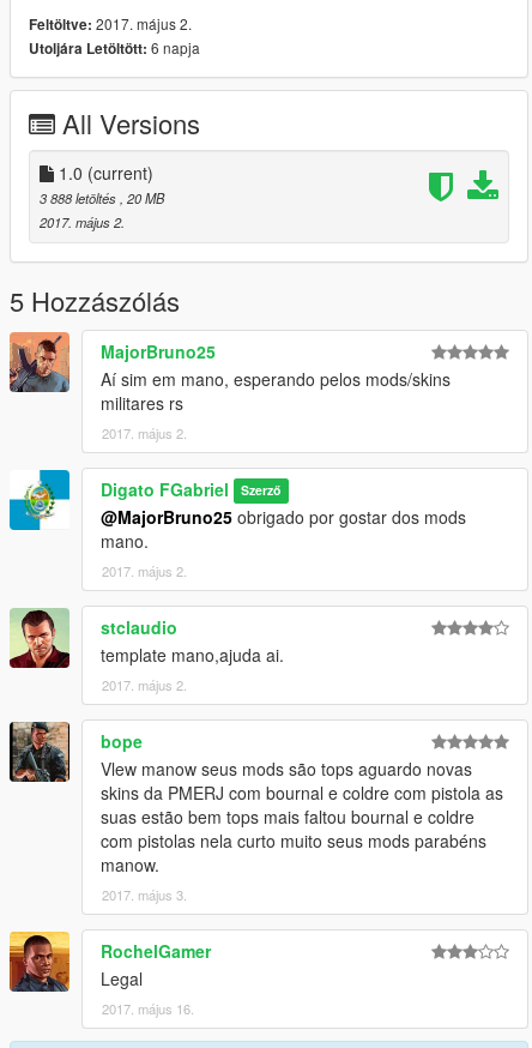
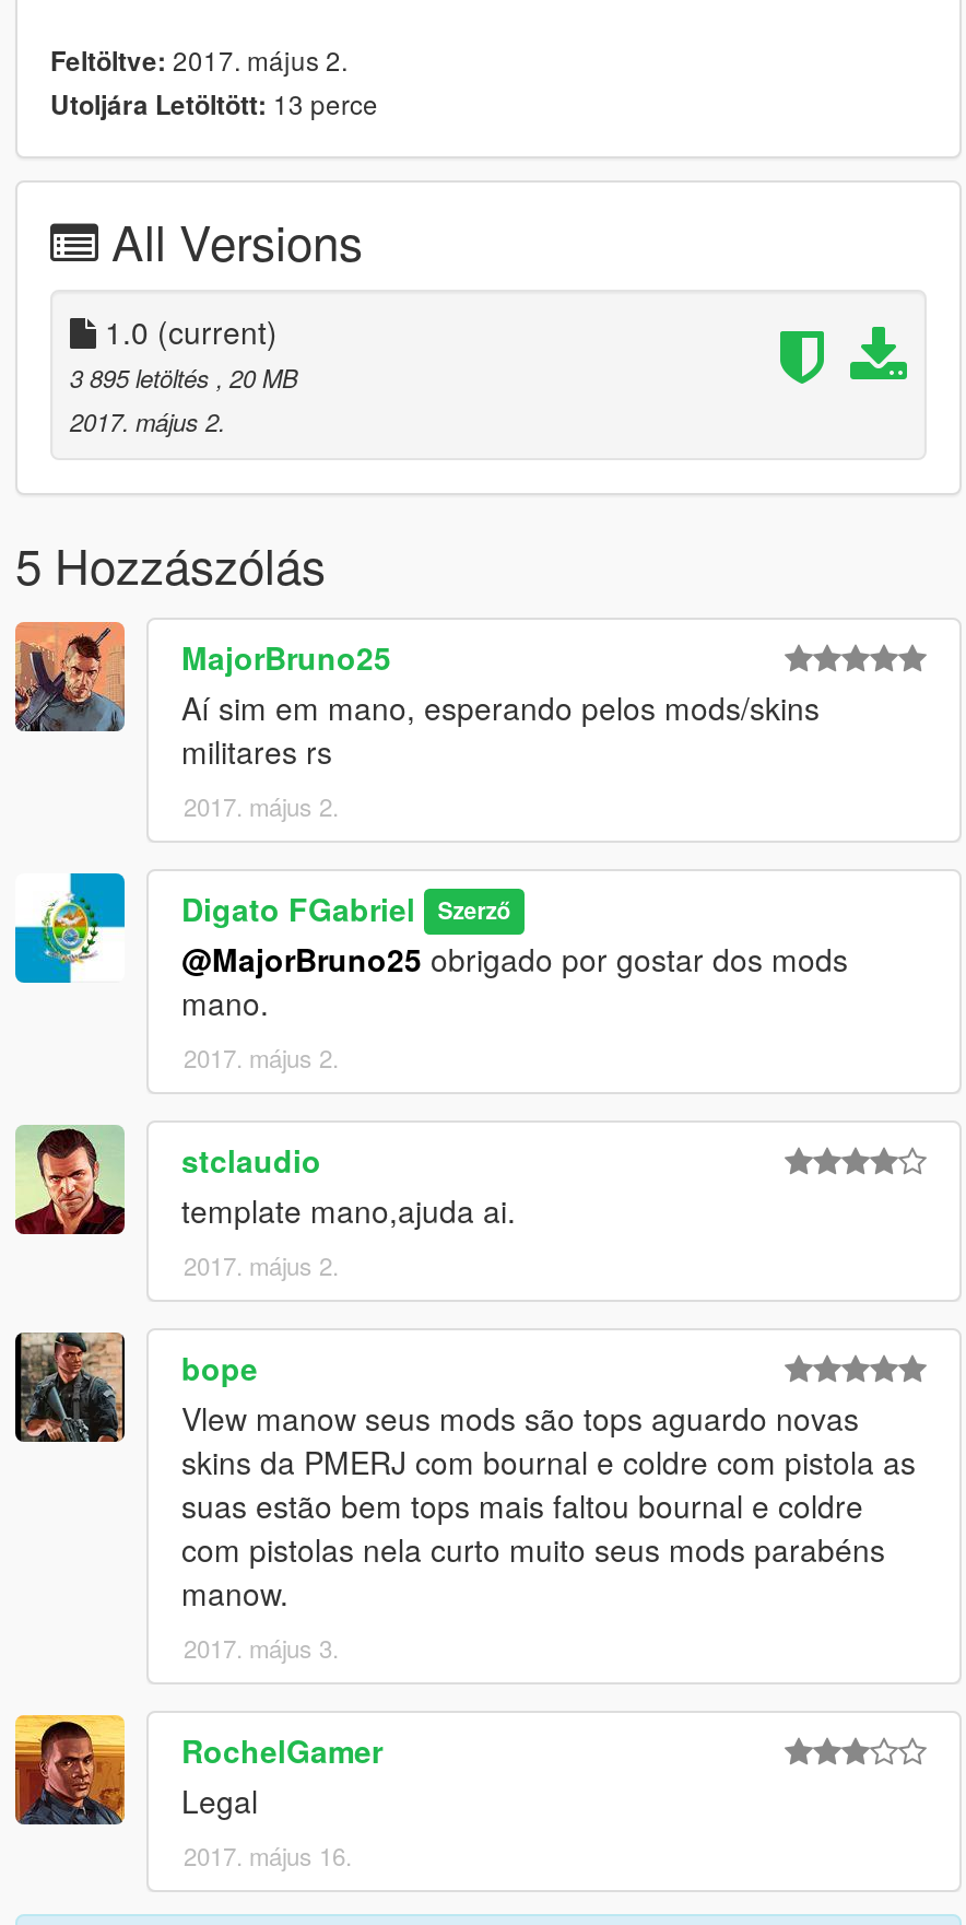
[29,37,200,58] Utoljára Letöltött: 6 napja -> [50,83,378,122] Utoljára Letöltött: 13 perce
[40,188,164,207] 3 888 letöltés, 20 MB -> [70,359,297,394] 3 895 letöltés, 20 MB

